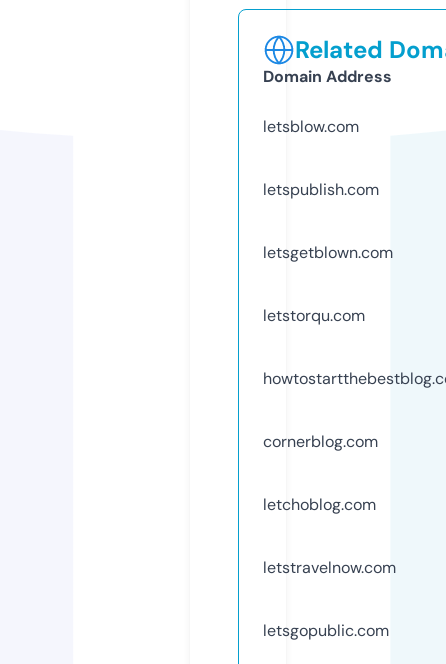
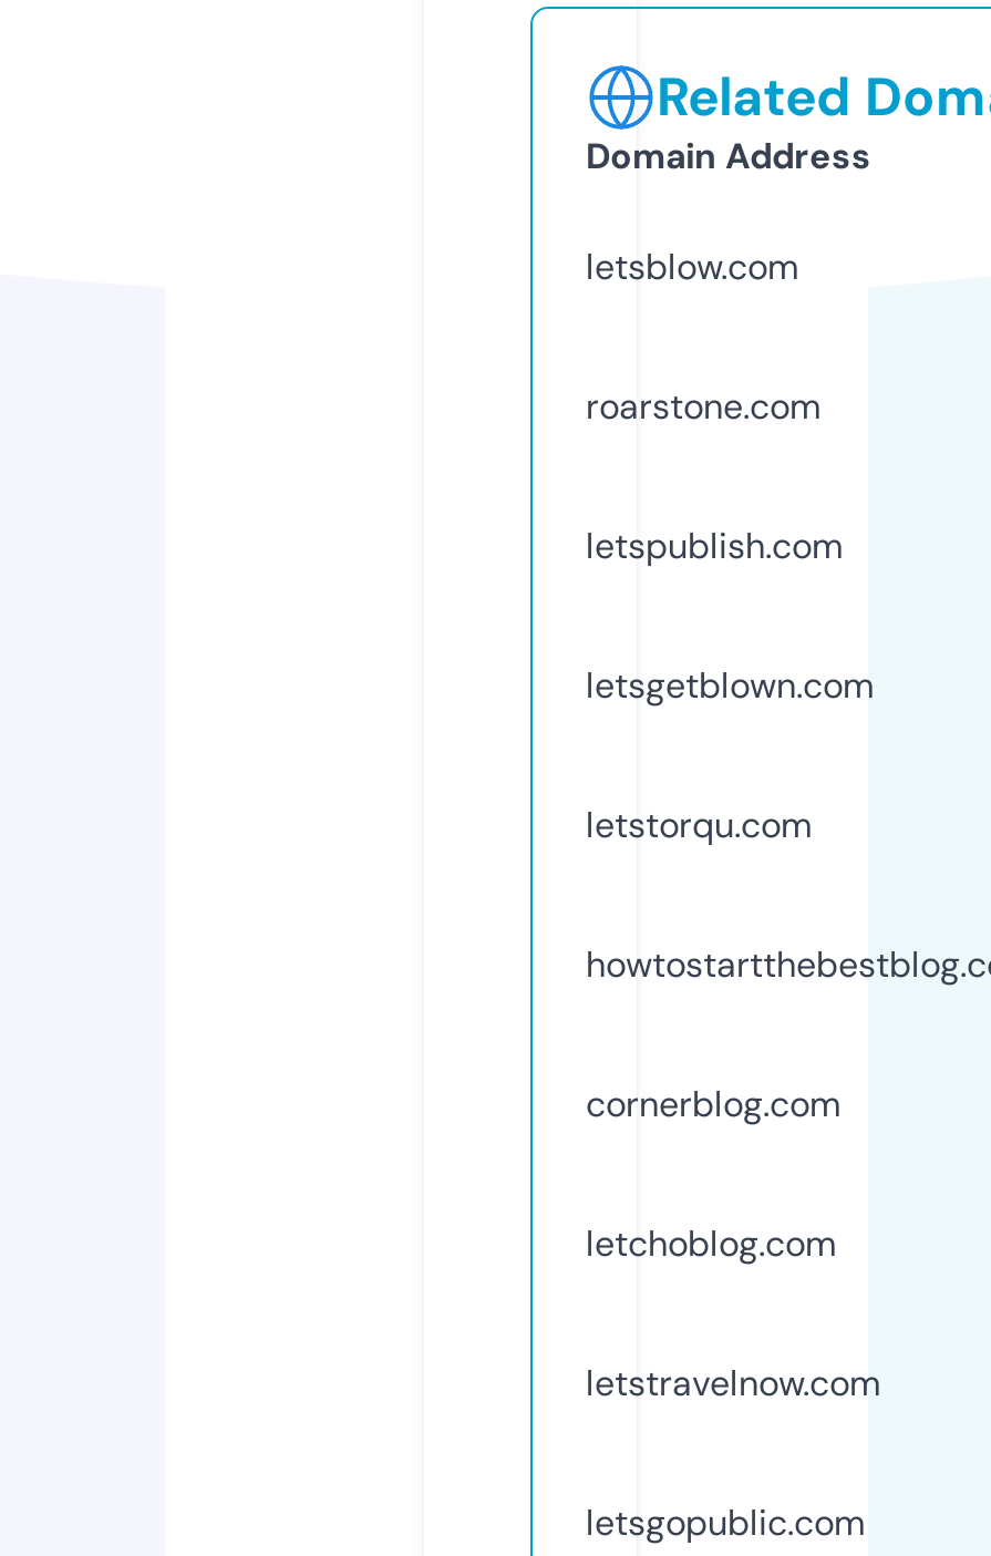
none -> [586,383,820,429] roarstone.com

